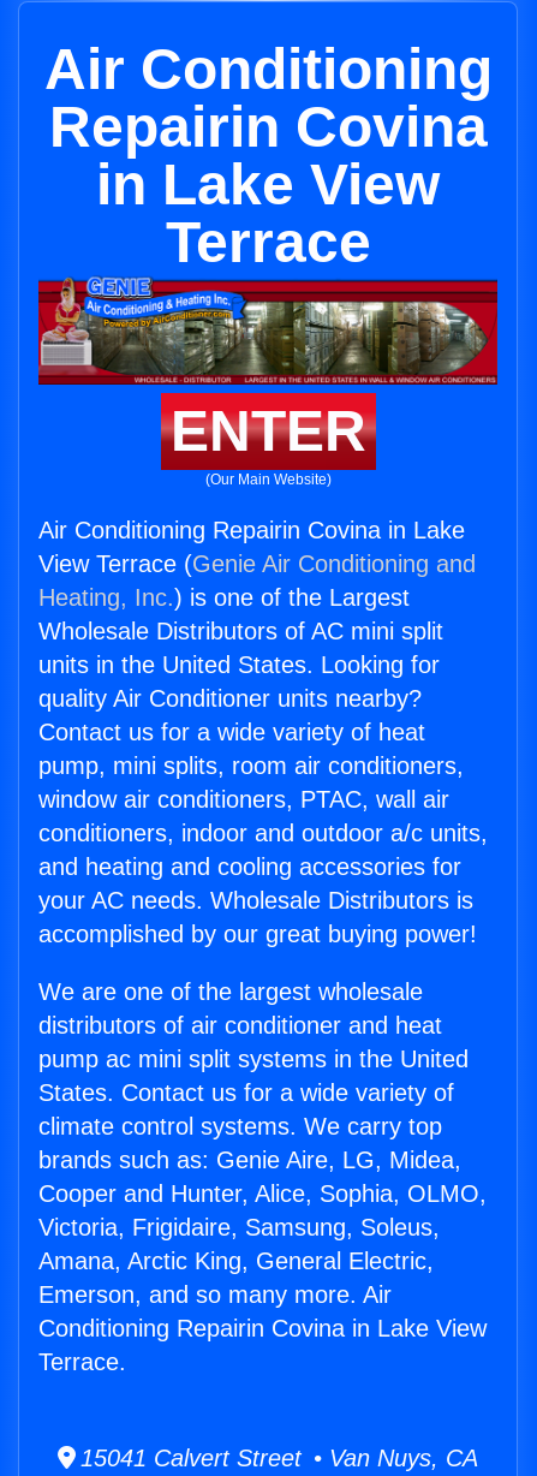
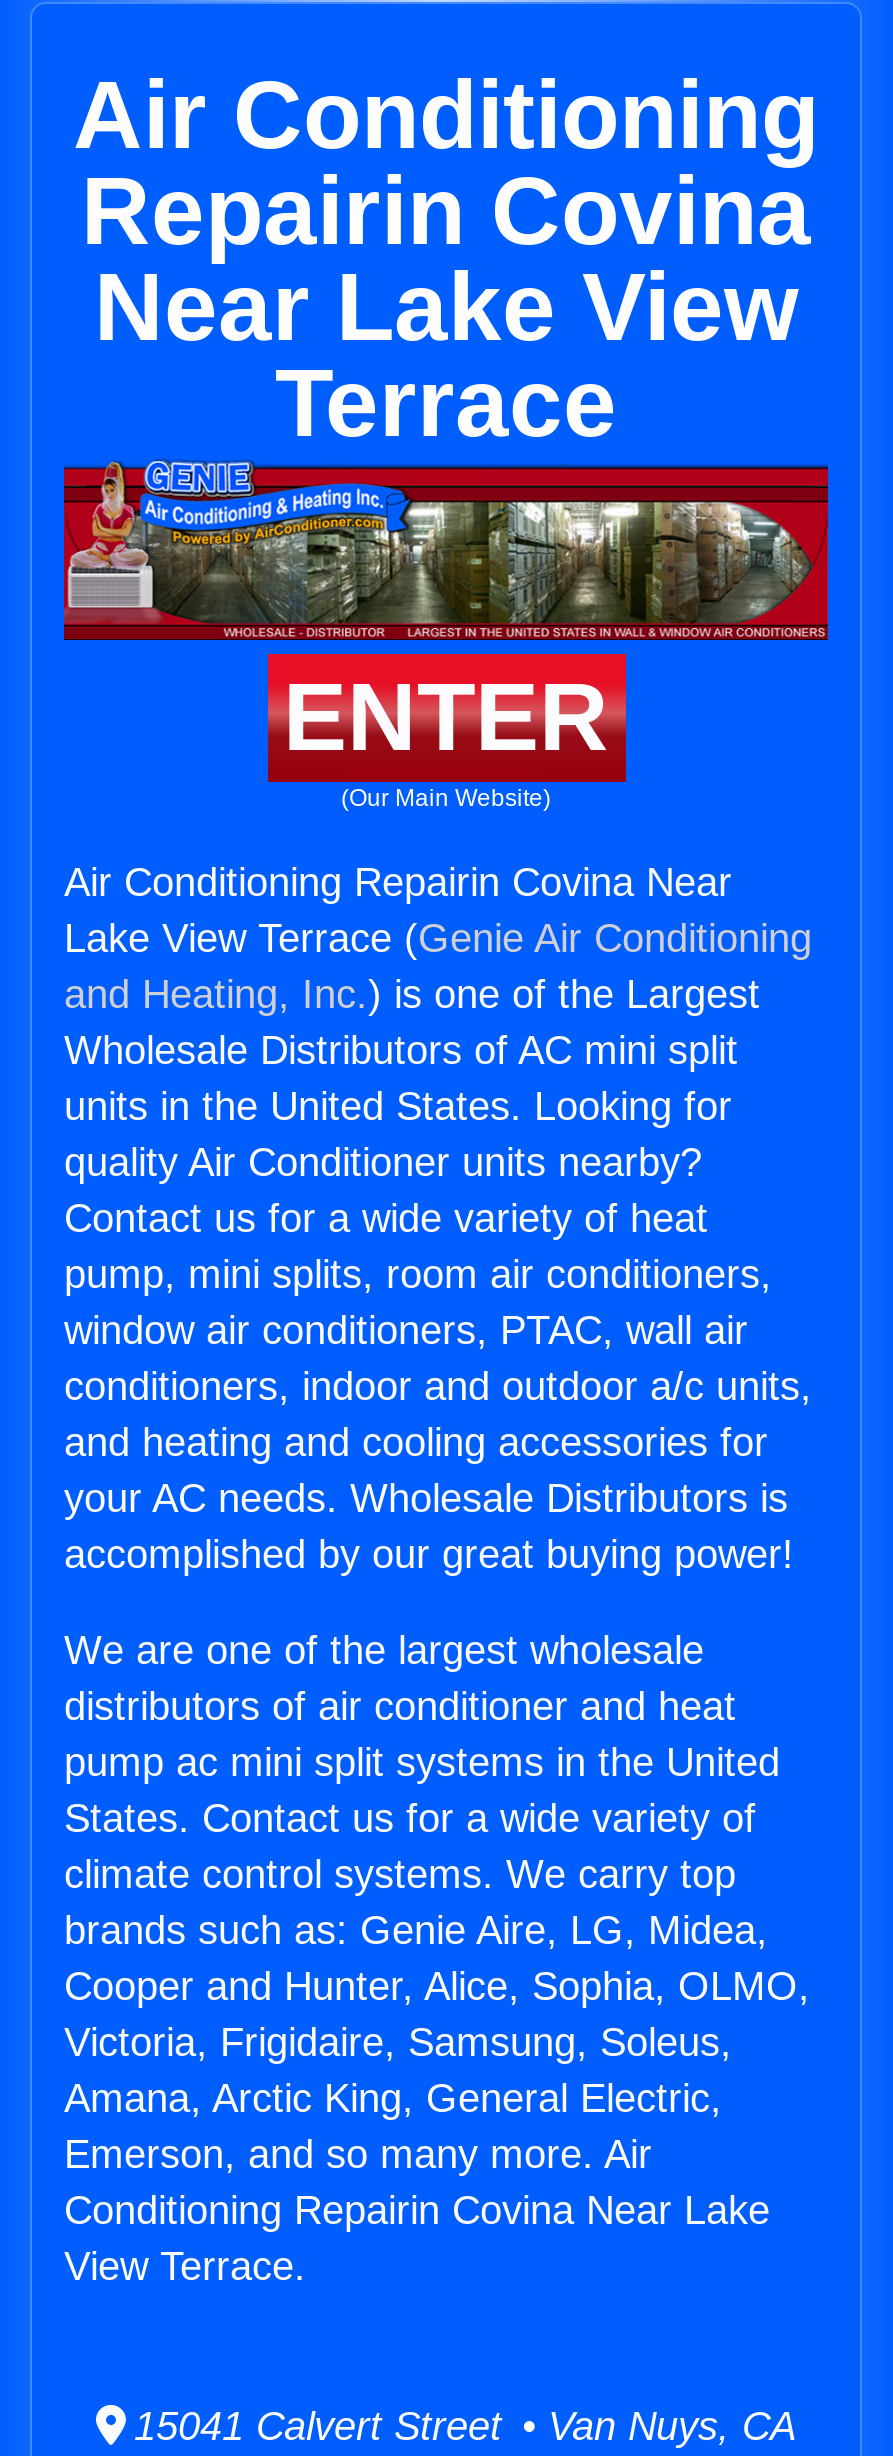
[96,153,440,216] in Lake View -> [94,254,798,360] Near Lake View
[38,517,476,611] Air Conditioning Repairin Covina in Lake | View Terrace (Genie Air Conditioning and | Heating, Inc.) is one of the Largest -> [64,860,812,1016] Air Conditioning Repairin Covina Near | Lake View Terrace (Genie Air Conditioning | and Heating, Inc.) is one of the Largest
[38,1315,487,1375] Conditioning Repairin Covina in Lake View | Terrace. -> [64,2188,770,2288] Conditioning Repairin Covina Near Lake | View Terrace.

